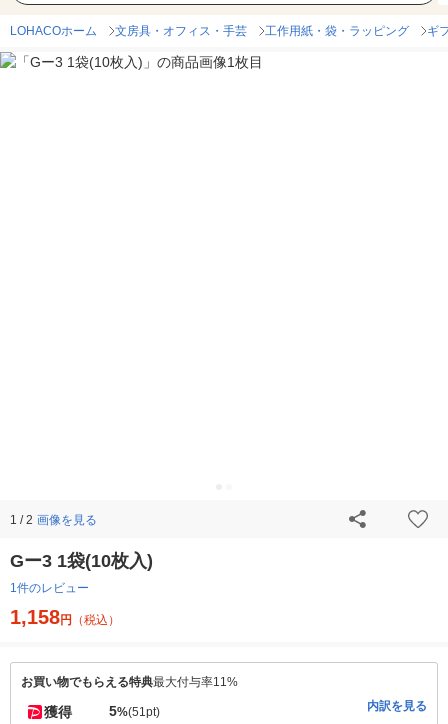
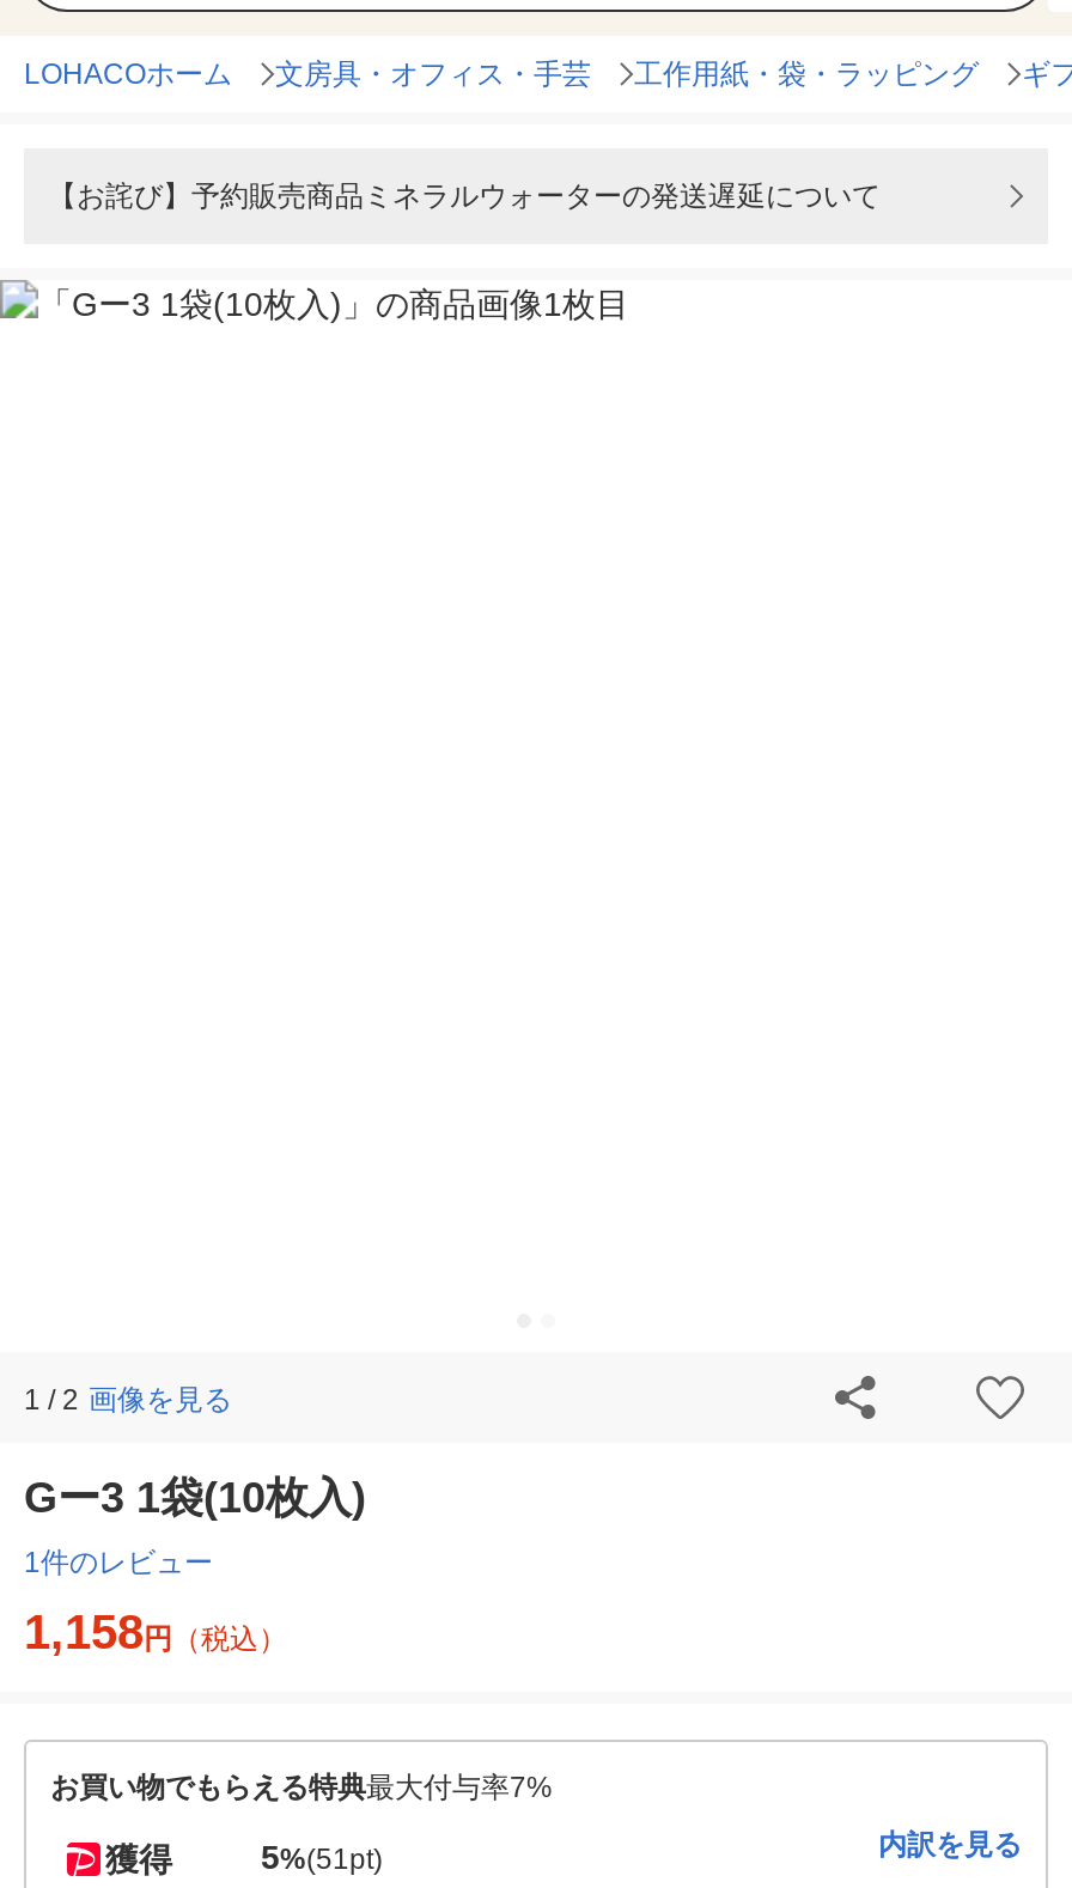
none -> [48,180,881,214] 【お詫び】予約販売商品ミネラルウォーターの発送遅延について
[21,675,238,689] お買い物でもらえる特典最大付与率11% -> [50,1771,553,1805] お買い物でもらえる特典最大付与率7%

